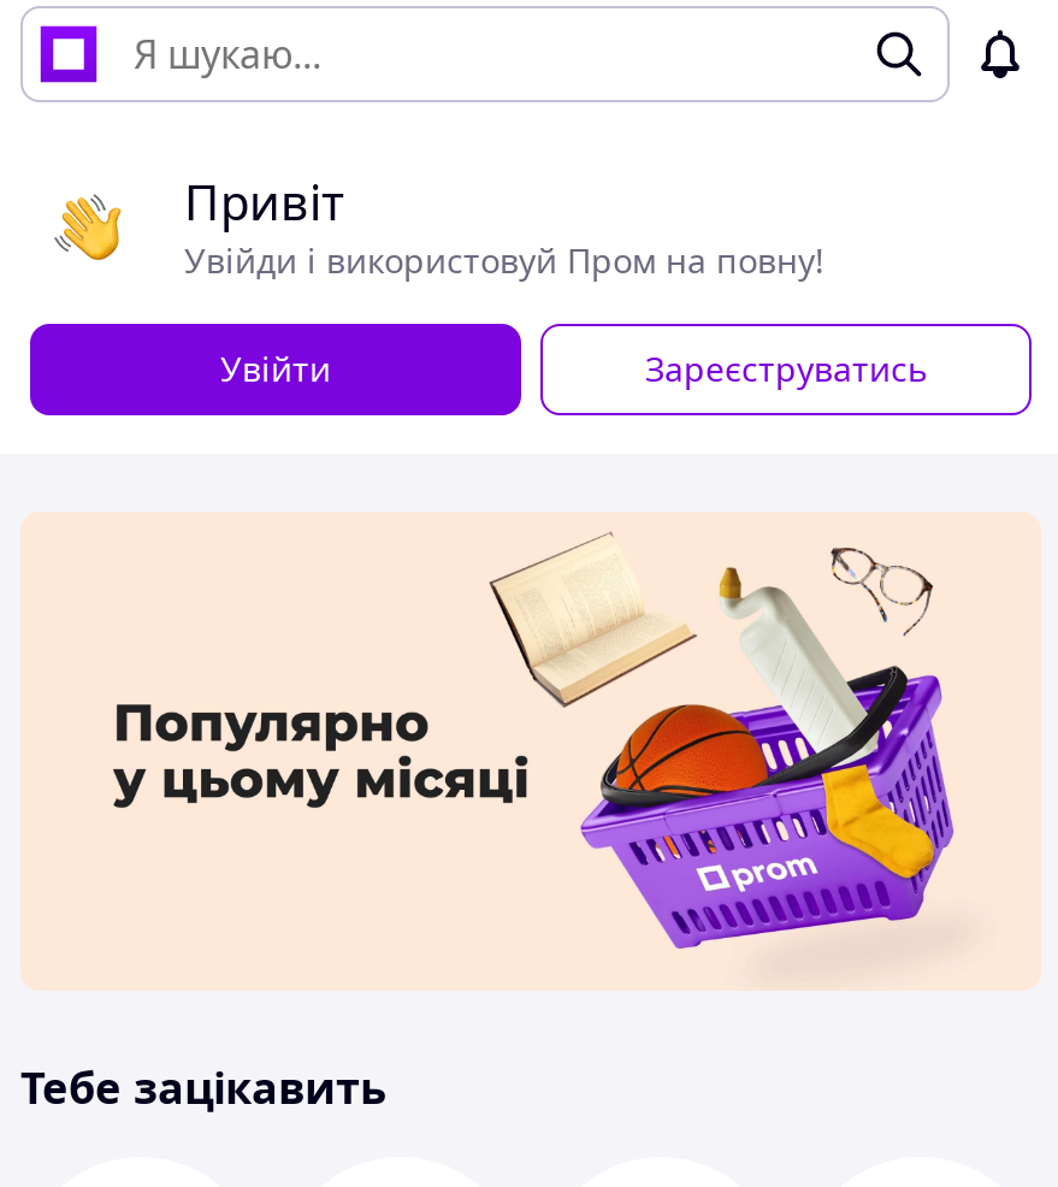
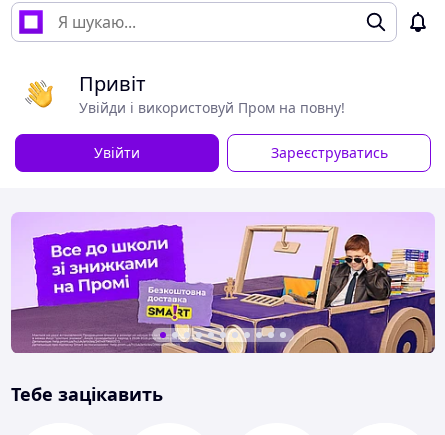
[23,514,1039,988] [image] -> [10,212,436,354] [image]

